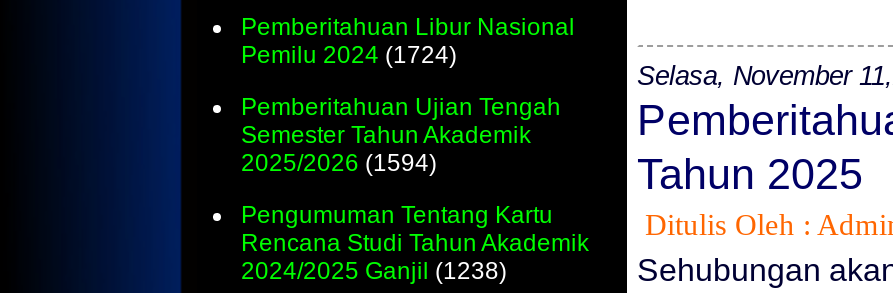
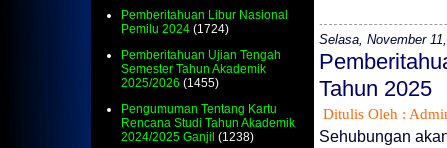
[241,149,437,177] 2025/2026 (1594) -> [121,76,219,90] 2025/2026 (1455)

